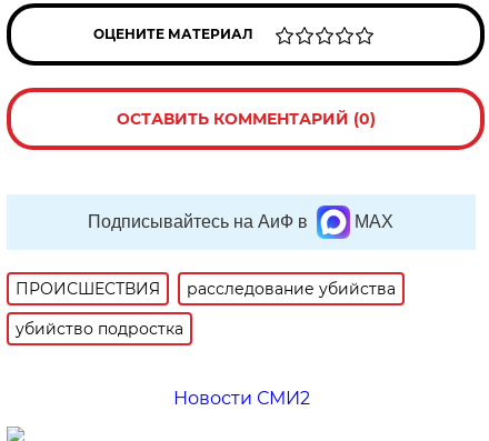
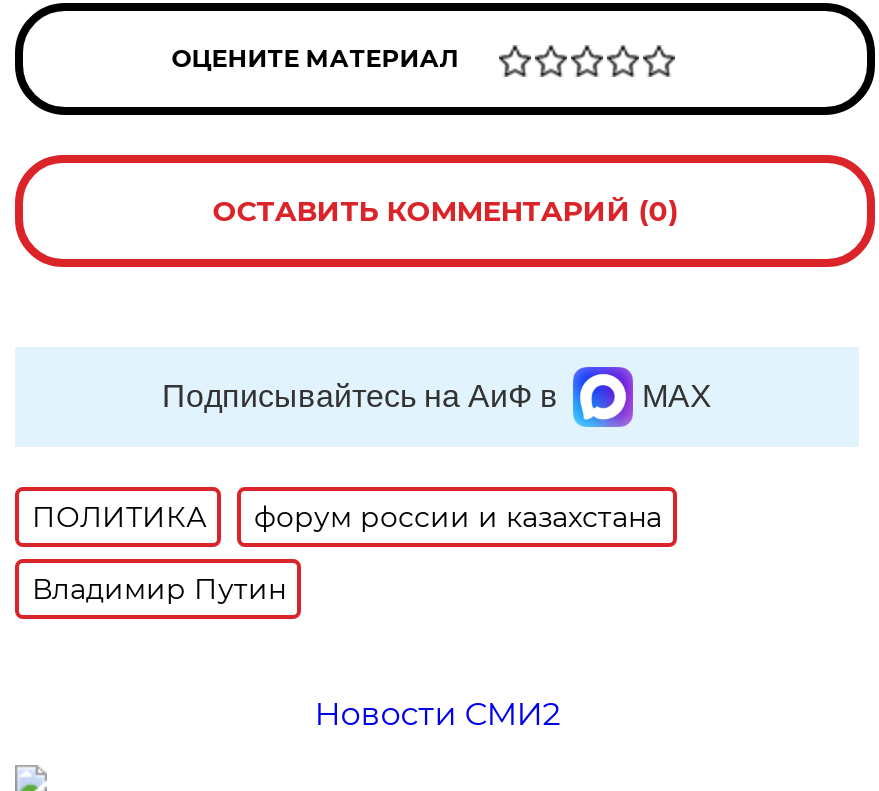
[16,279,396,299] ПРОИСШЕСТВИЯ | расследование убийства -> [32,499,662,535] ПОЛИТИКА | форум россии и казахстана
[16,319,184,339] убийство подростка -> [32,571,286,607] Владимир Путин

